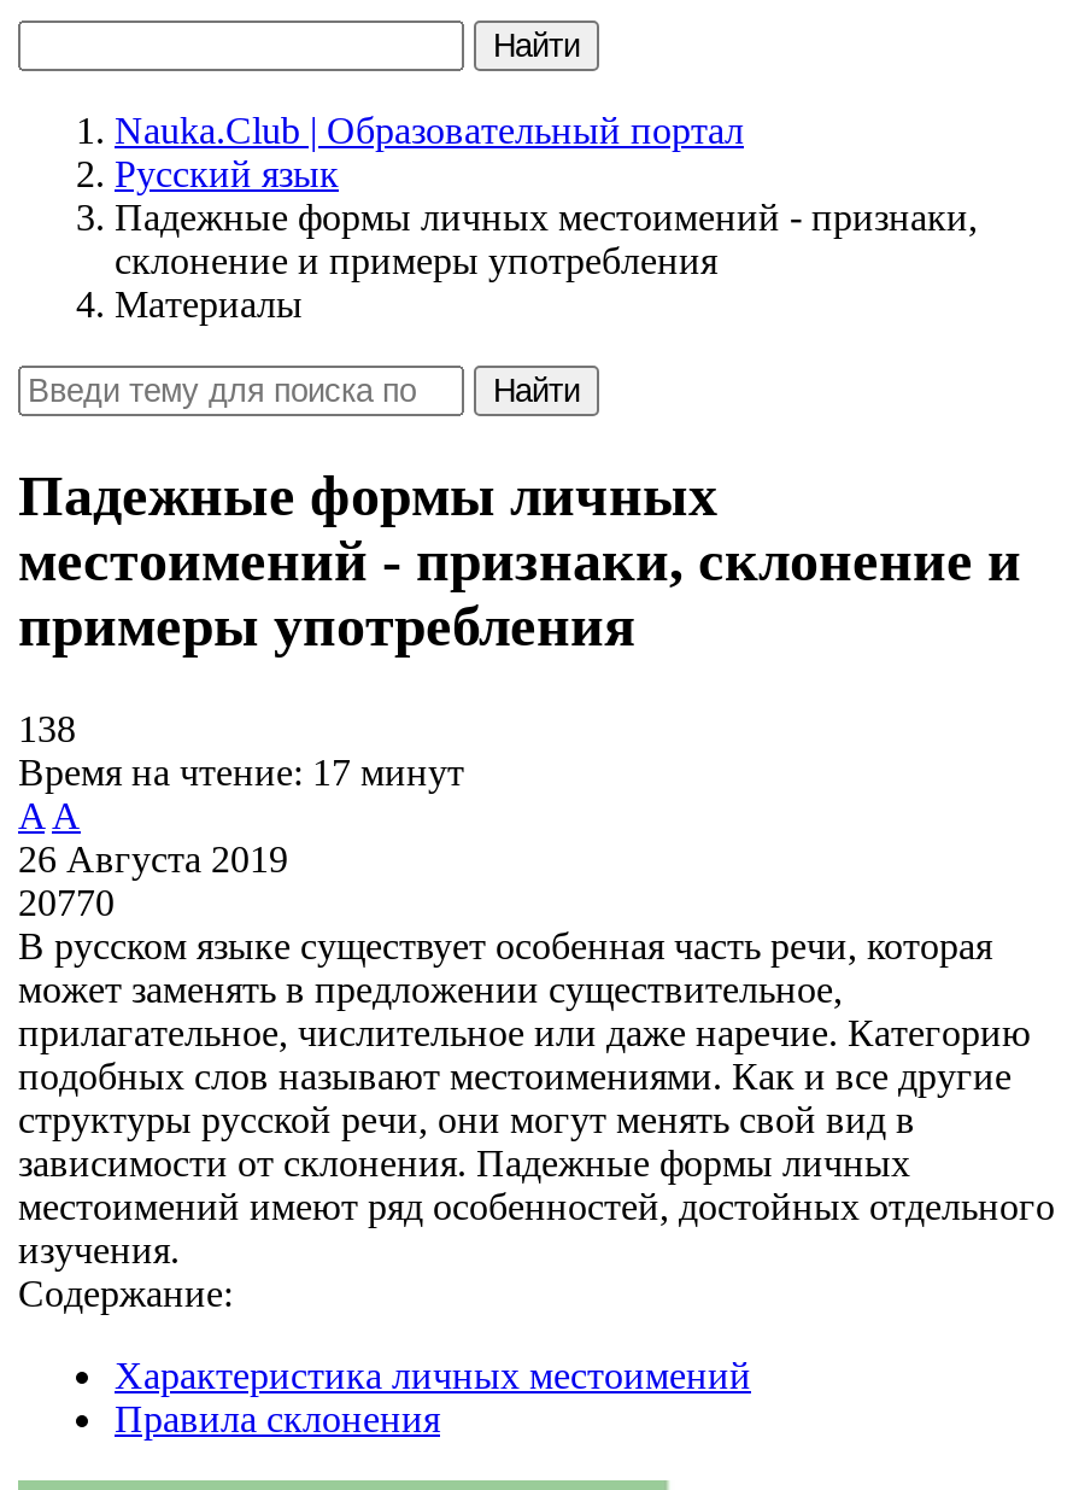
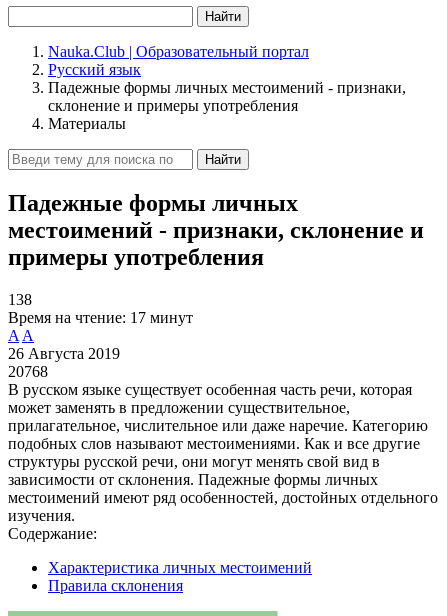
[18,881,115,922] 20770 -> [8,363,48,380] 20768

